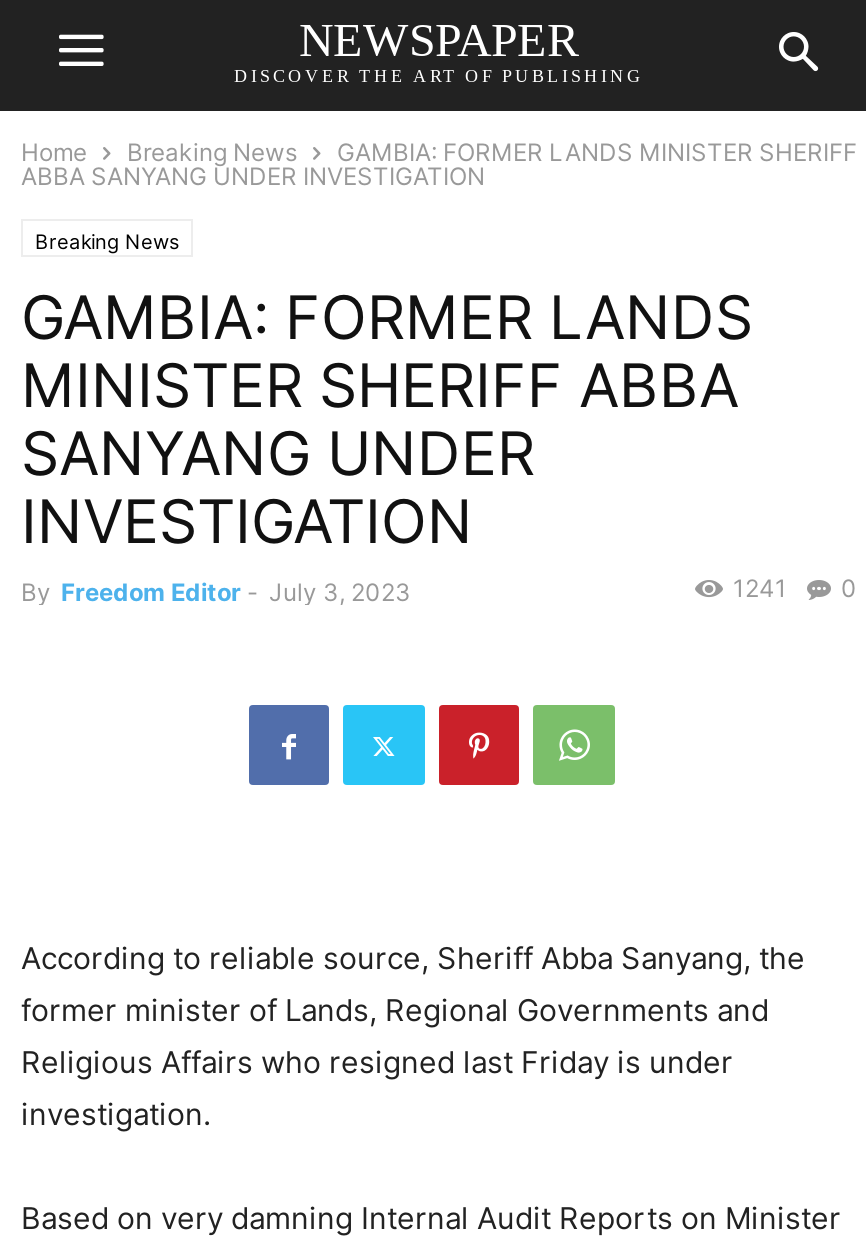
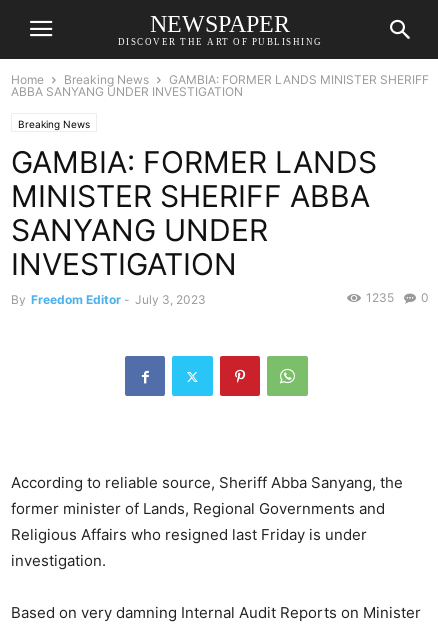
[733,573,857,603] 1241 0 -> [366,290,429,305] 1235 0

